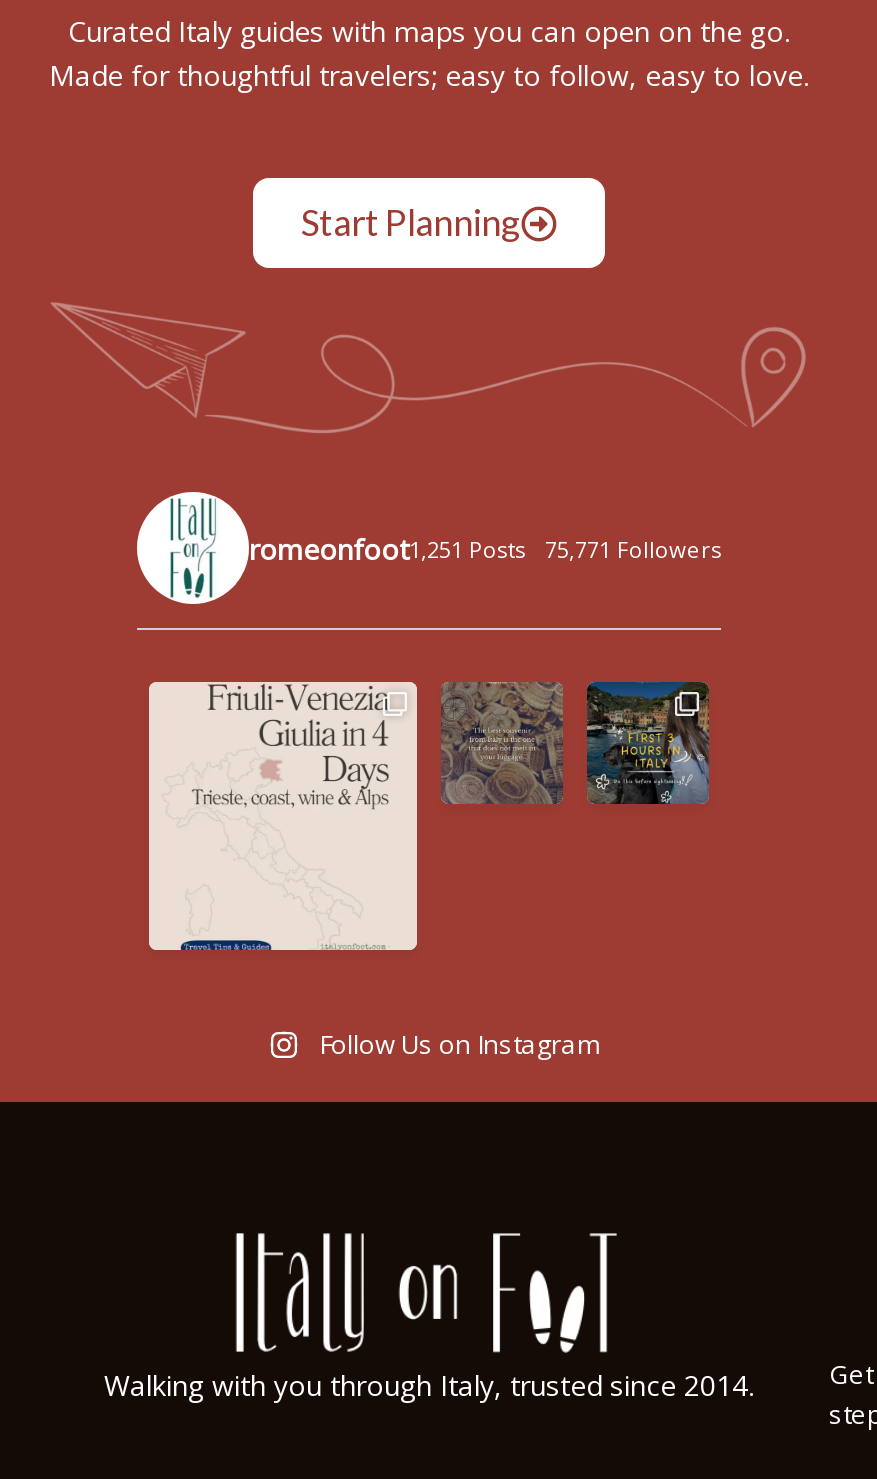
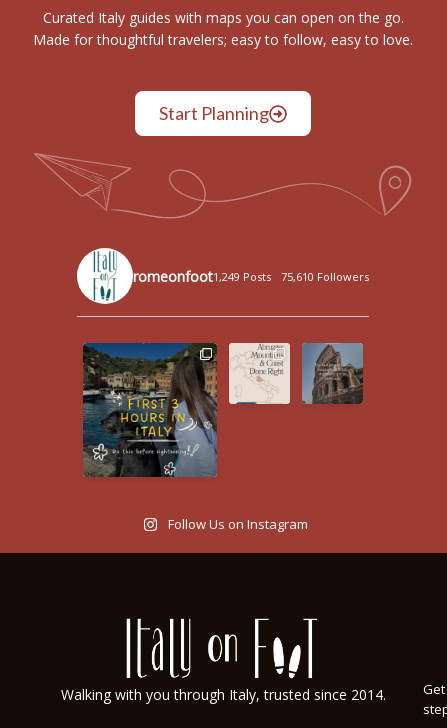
[249,530,525,568] romeonfoot1,251 Posts -> [133,267,271,286] romeonfoot1,249 Posts
[545,534,721,564] 75,771 Followers -> [281,269,369,284] 75,610 Followers
[147,680,419,952] [image] -> [82,342,218,478] [image]
[441,682,565,804] [image] -> [228,342,291,405] [image]
[585,680,709,804] [image] -> [301,342,364,404] [image]

